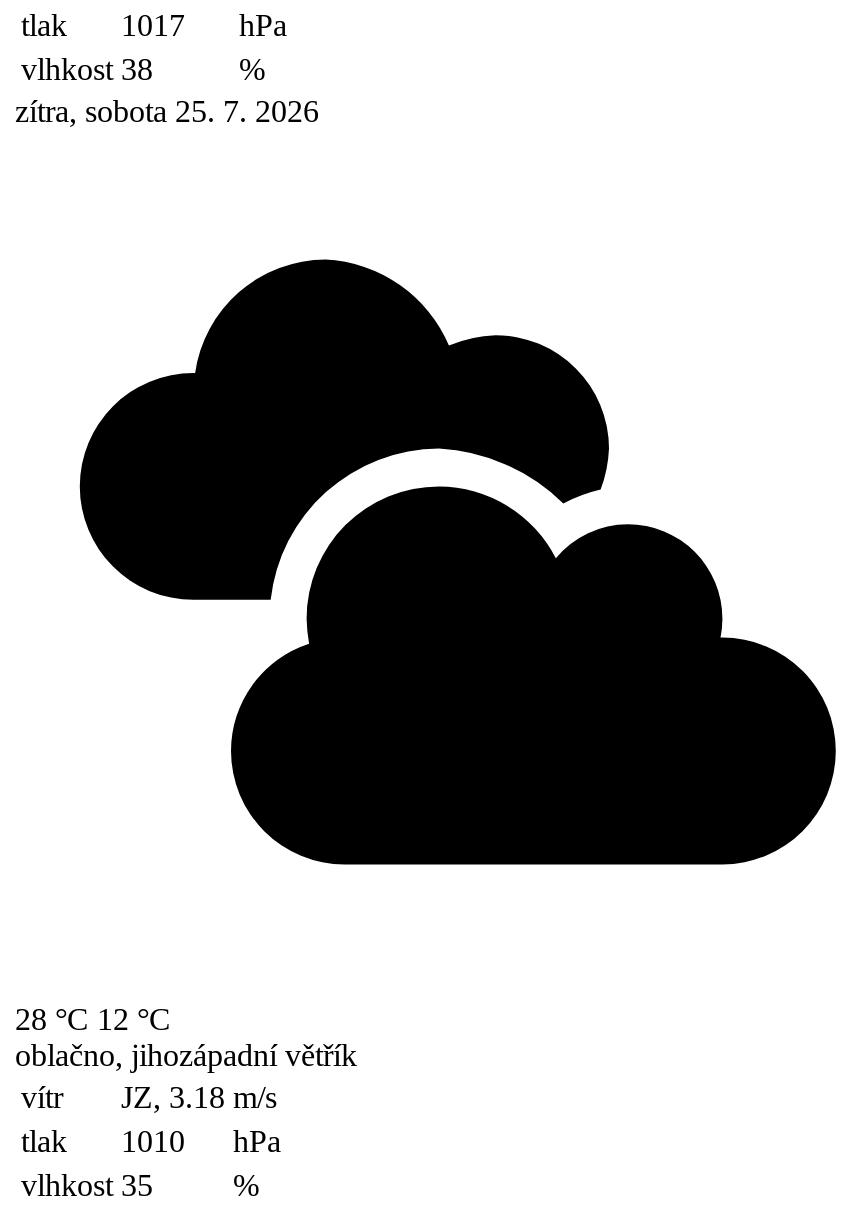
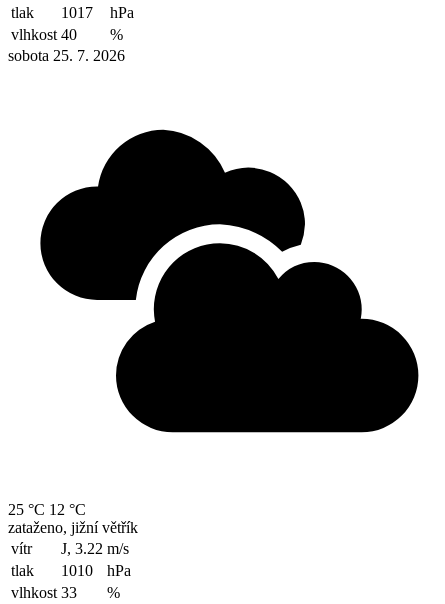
[21,51,153,85] vlhkost 38 -> [11,26,77,43] vlhkost 40
[15,93,319,127] zítra, sobota 25. 7. 2026 -> [8,47,125,64] sobota 25. 7. 2026
[15,1001,357,1071] 28 °C 12 °C | oblačno, jihozápadní větřík -> [8,501,138,536] 25 °C 12 °C | zataženo, jižní větřík
[21,1079,277,1113] vítr JZ, 3.18 m/s -> [11,540,129,557] vítr J, 3.22 m/s
[21,1167,153,1201] vlhkost 35 -> [11,584,77,601] vlhkost 33

